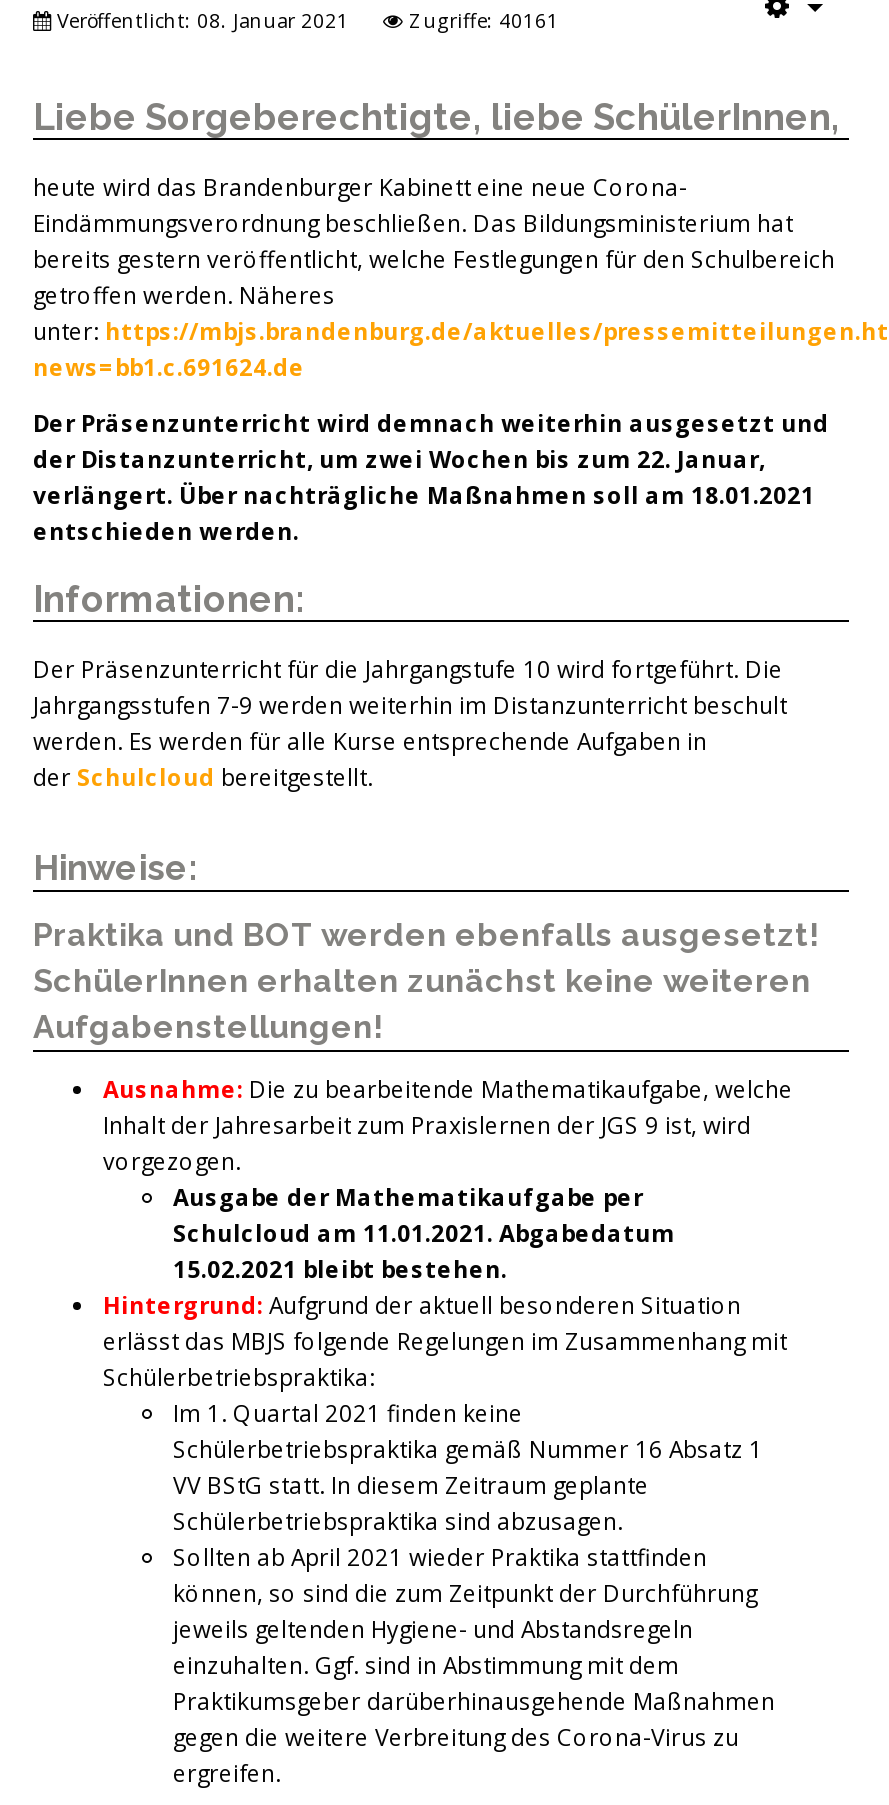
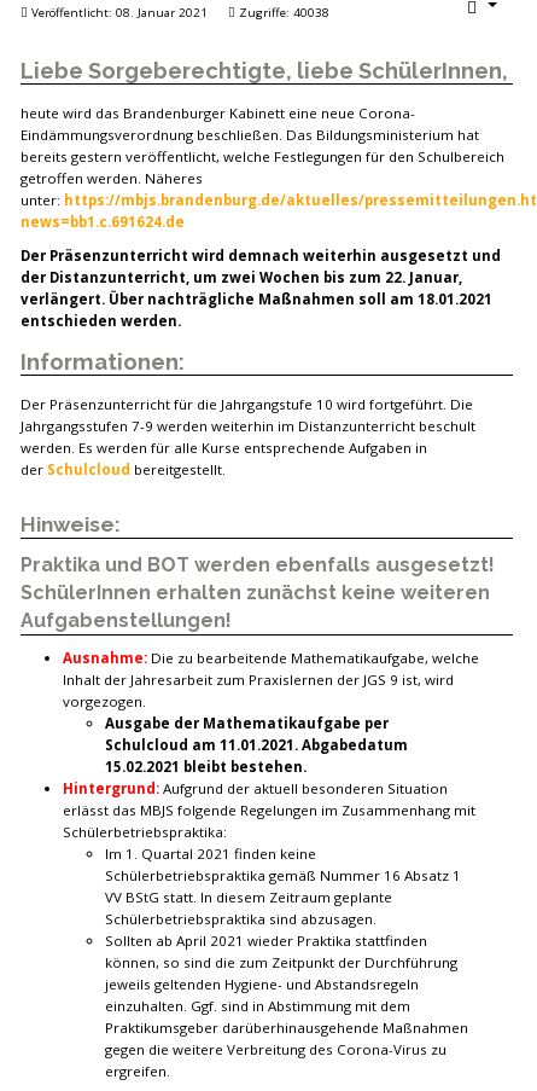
[409,6,559,34] Zugriffe: 40161 -> [239,4,329,21] Zugriffe: 40038

